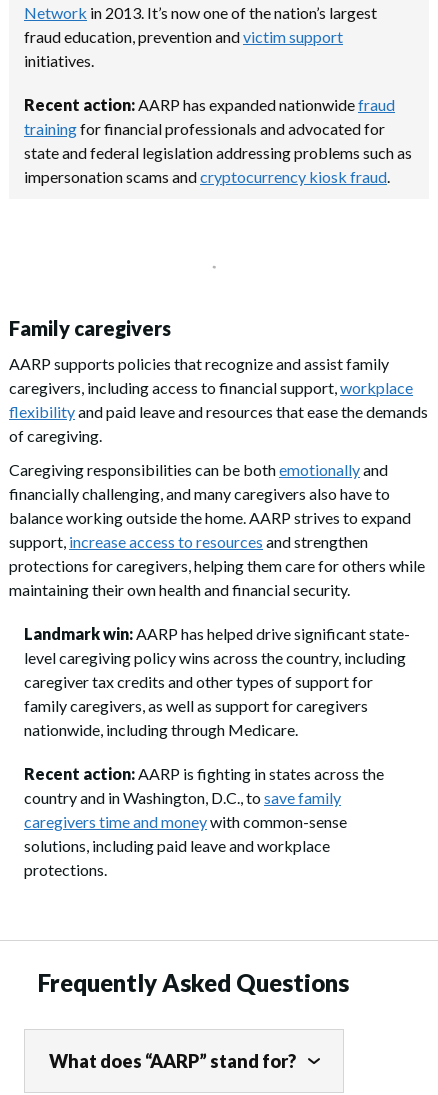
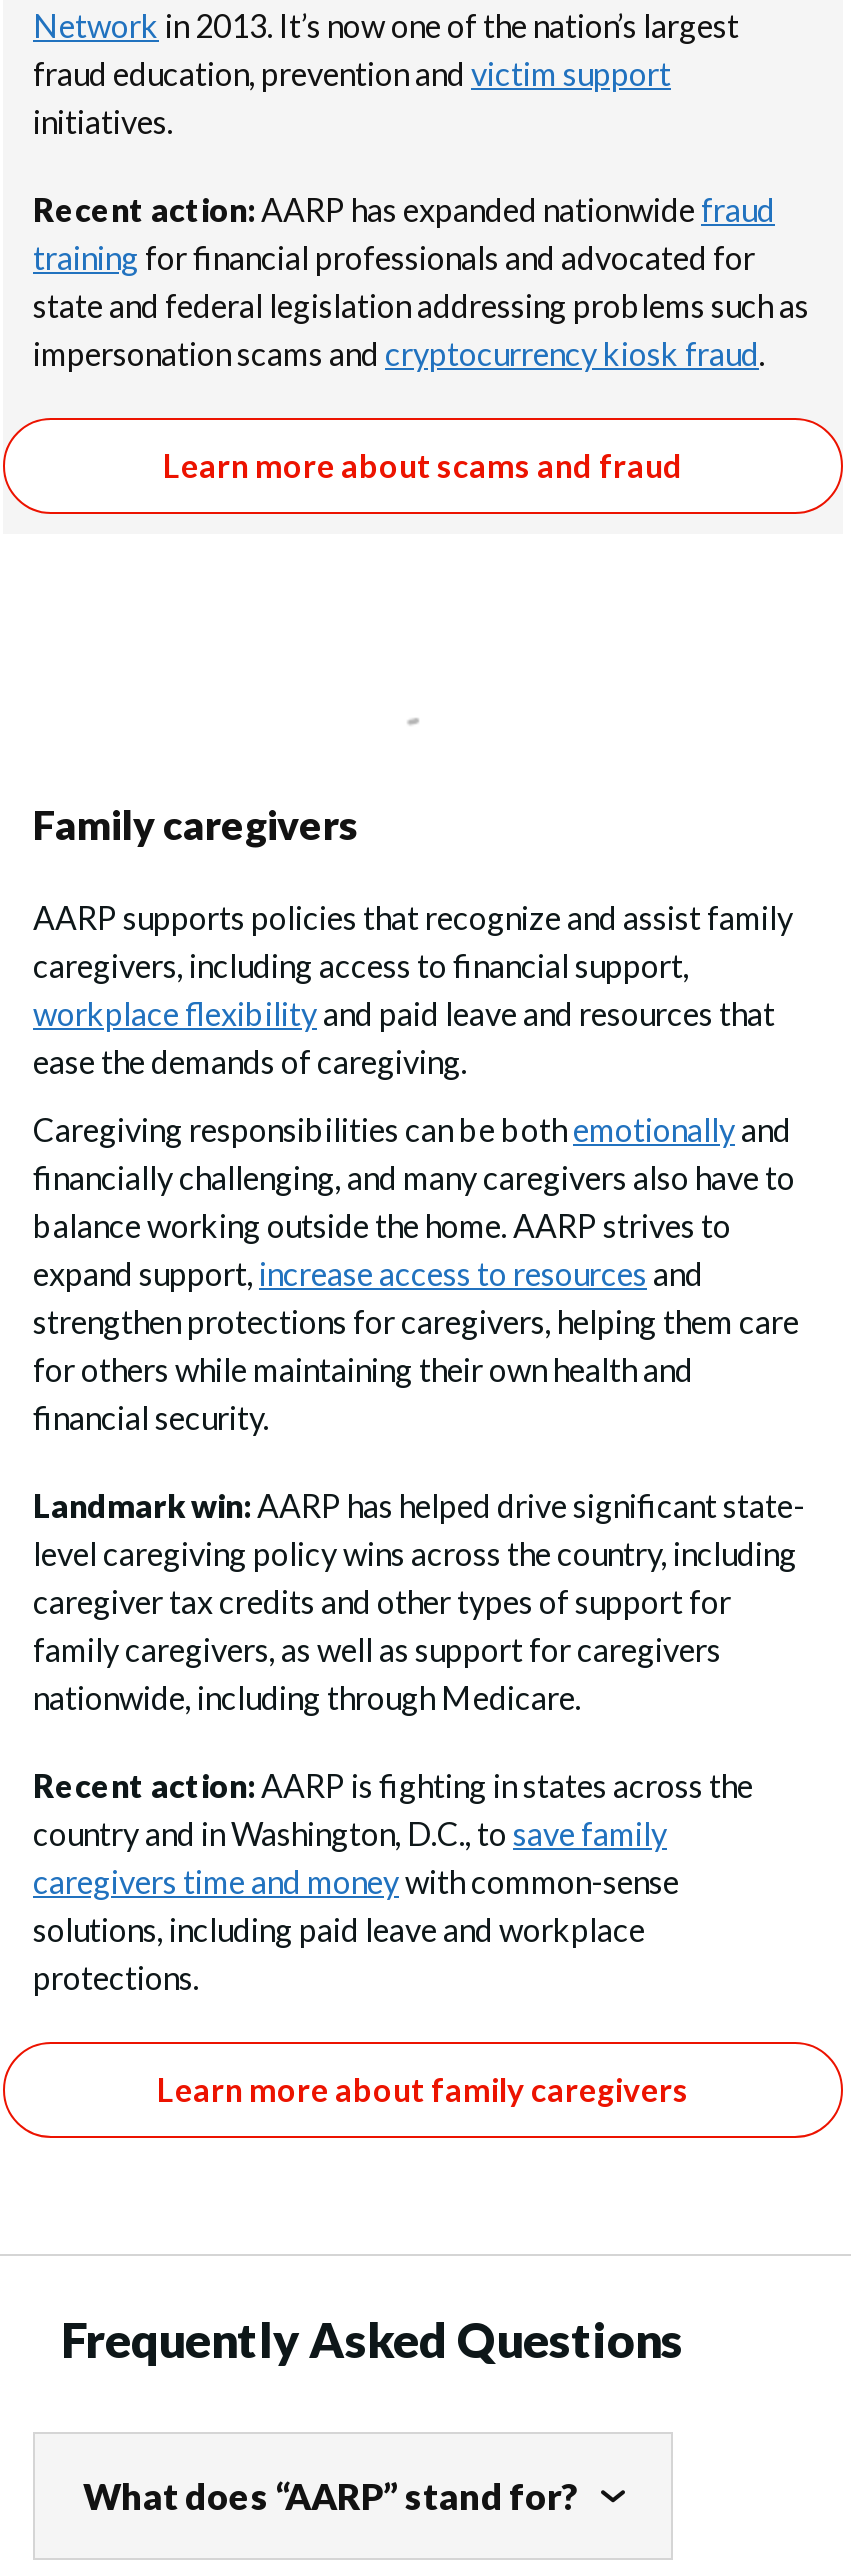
none -> [163,446,683,484] Learn more about scams and fraud
none -> [157,2070,689,2108] Learn more about family caregivers

